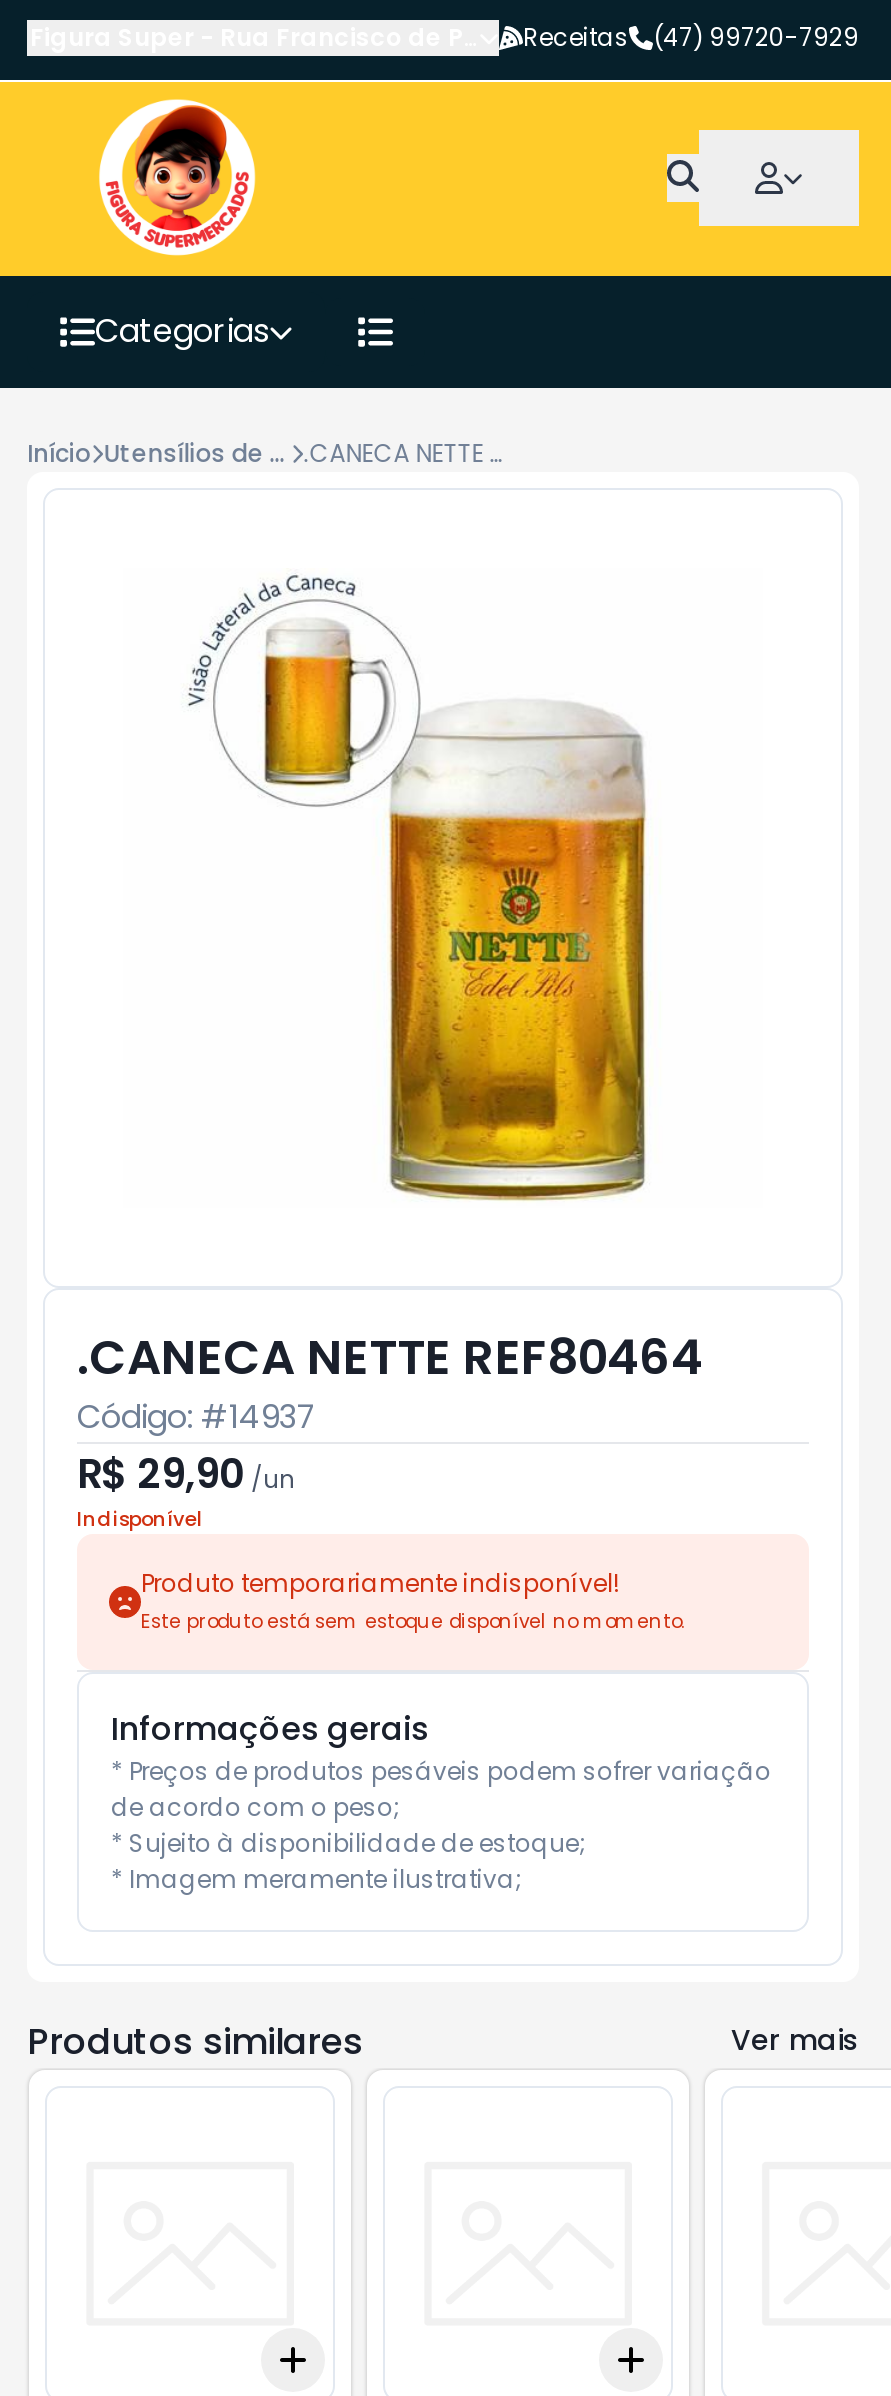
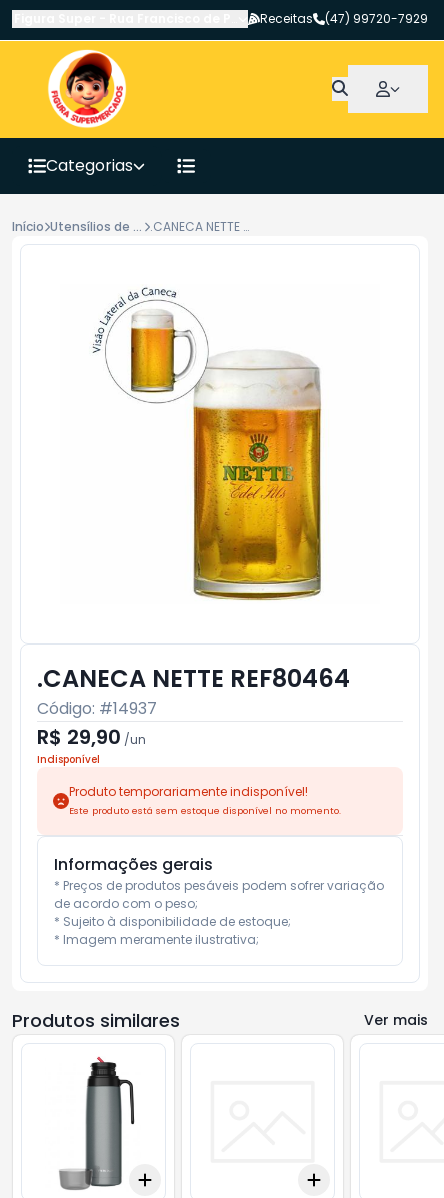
none -> [59,1056,135,1191] [image]

